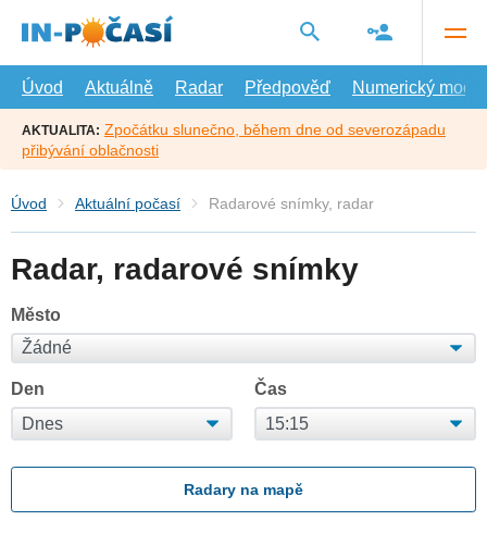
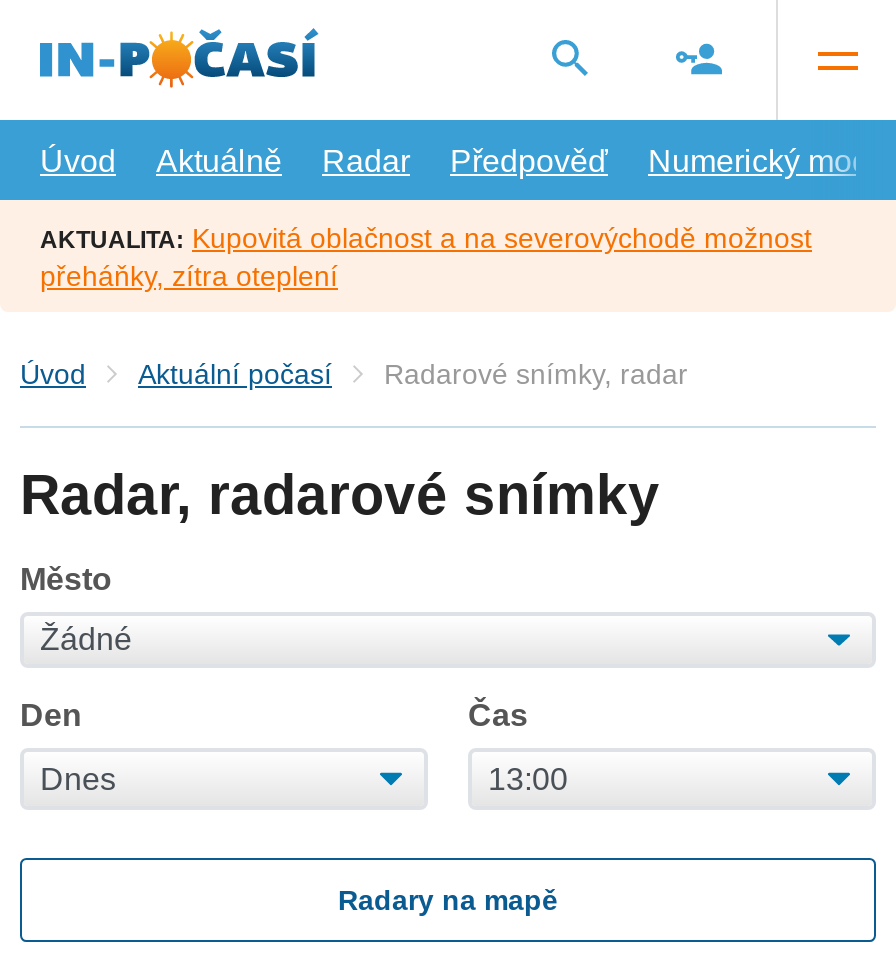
[22,120,446,158] AKTUALITA: Zpočátku slunečno, během dne od severozápadu | přibývání oblačnosti -> [40,221,812,291] AKTUALITA: Kupovitá oblačnost a na severovýchodě možnost | přeháňky, zítra oteplení

